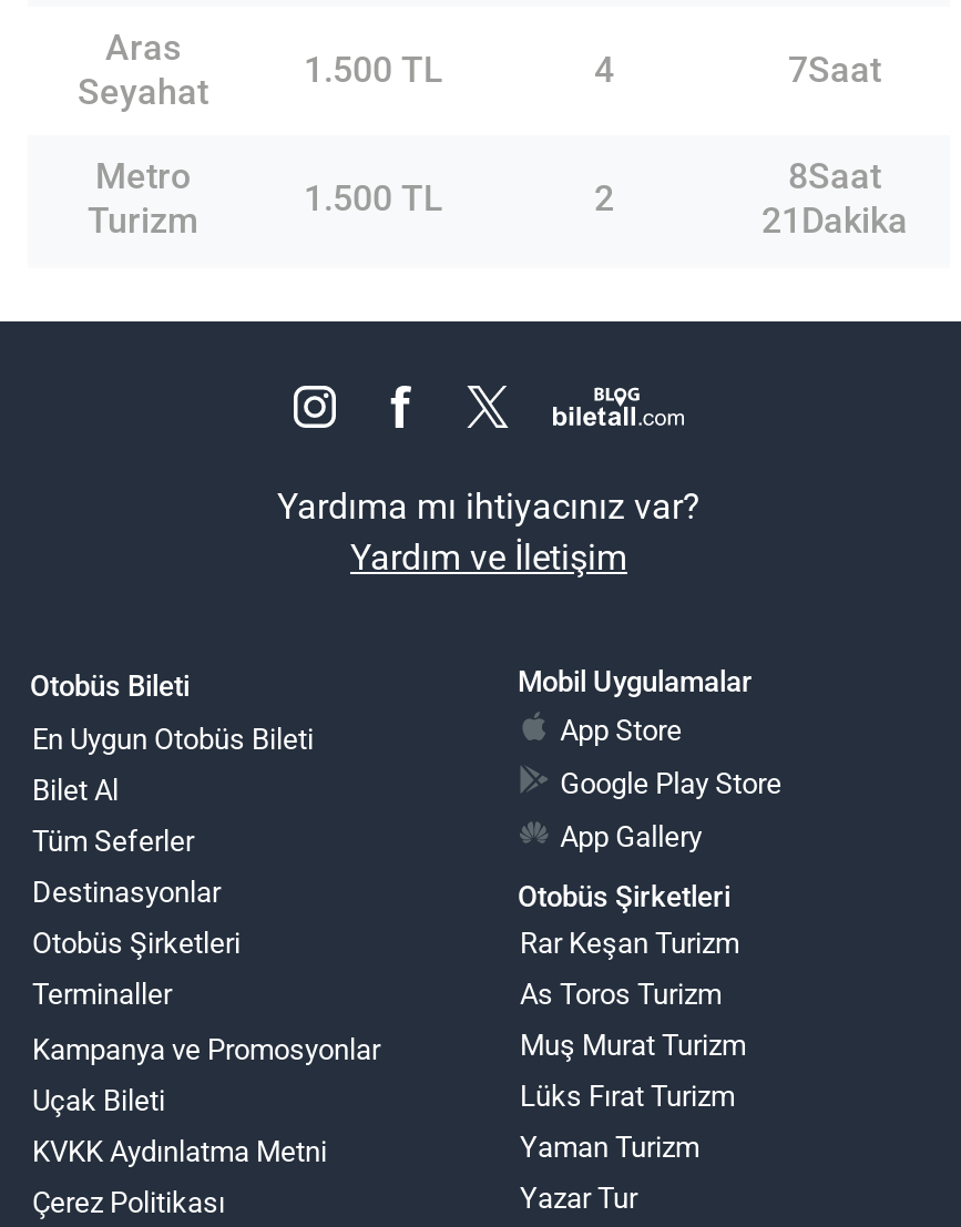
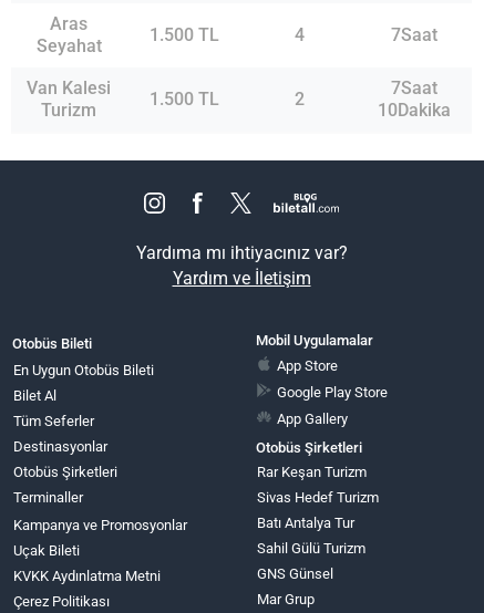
[95,154,191,196] Metro -> [27,78,111,99] Van Kalesi
[761,154,908,241] 8Saat | 21Dakika -> [378,78,451,121] 7Saat | 10Dakika
[520,978,722,1012] As Toros Turizm -> [257,489,379,505] Sivas Hedef Turizm
[520,1029,746,1063] Muş Murat Turizm -> [257,514,354,531] Batı Antalya Tur
[520,1080,735,1113] Lüks Fırat Turizm -> [257,540,365,556] Sahil Gülü Turizm
[520,1131,699,1164] Yaman Turizm -> [257,565,333,582] GNS Günsel
[520,1182,637,1215] Yazar Tur -> [257,591,315,607] Mar Grup

